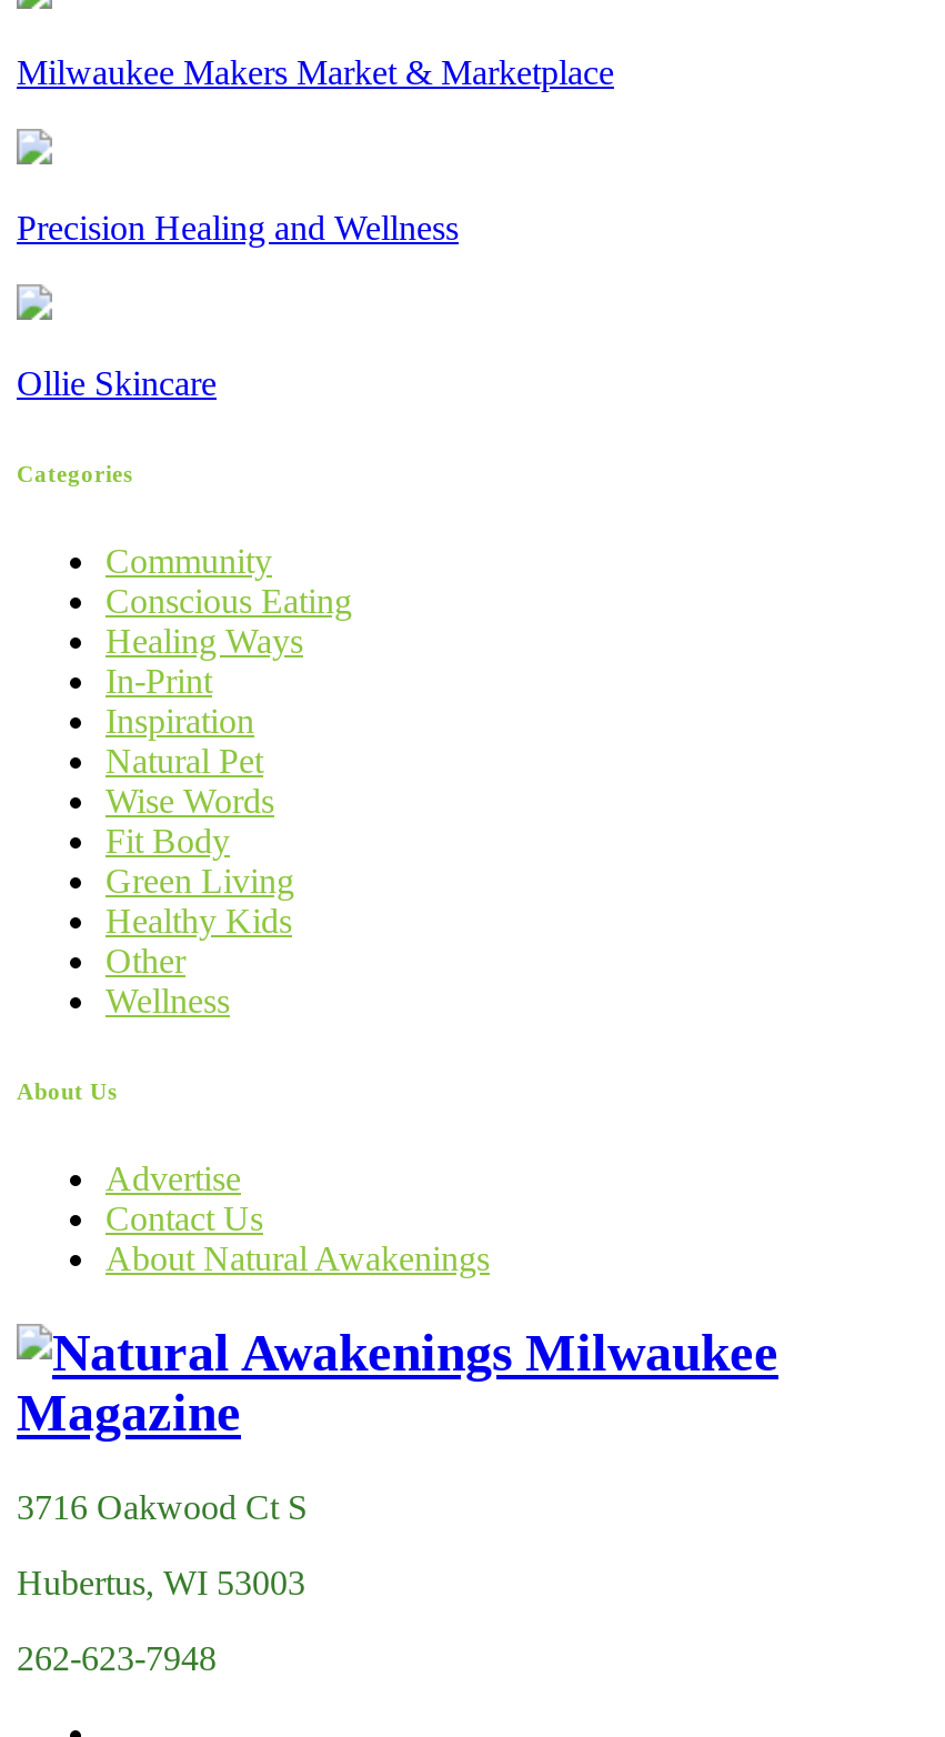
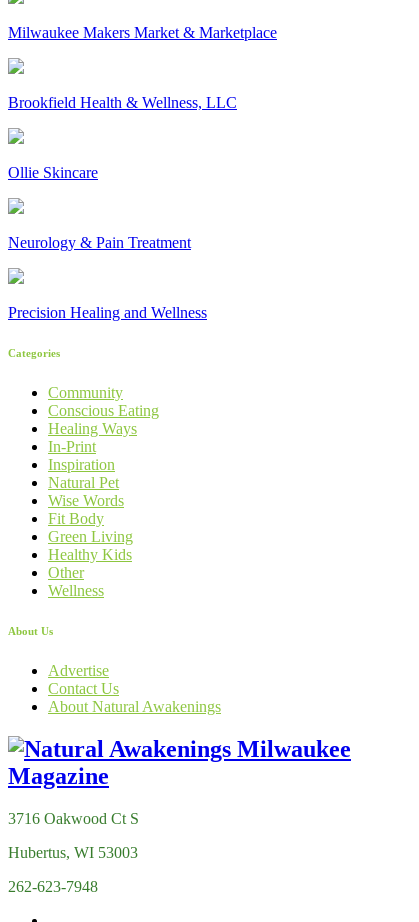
none -> [8,94,237,111] Brookfield Health & Wellness, LLC
moved [17,209,459,247] -> [8,304,207,321]: Precision Healing and Wellness
none -> [8,234,191,251] Neurology & Pain Treatment

